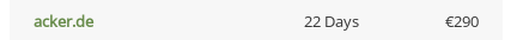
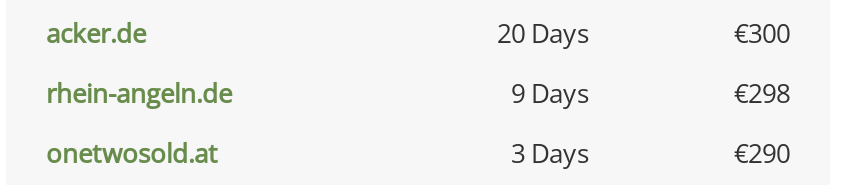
[303,11,358,32] 22 Days -> [46,15,790,171] 20 Days | €300 | rhein-angeln.de | 9 Days | €298 | onetwosold.at | 3 Days

